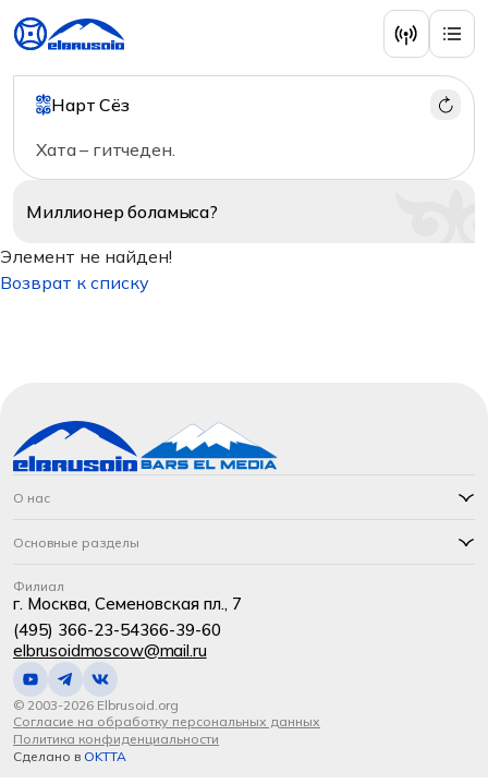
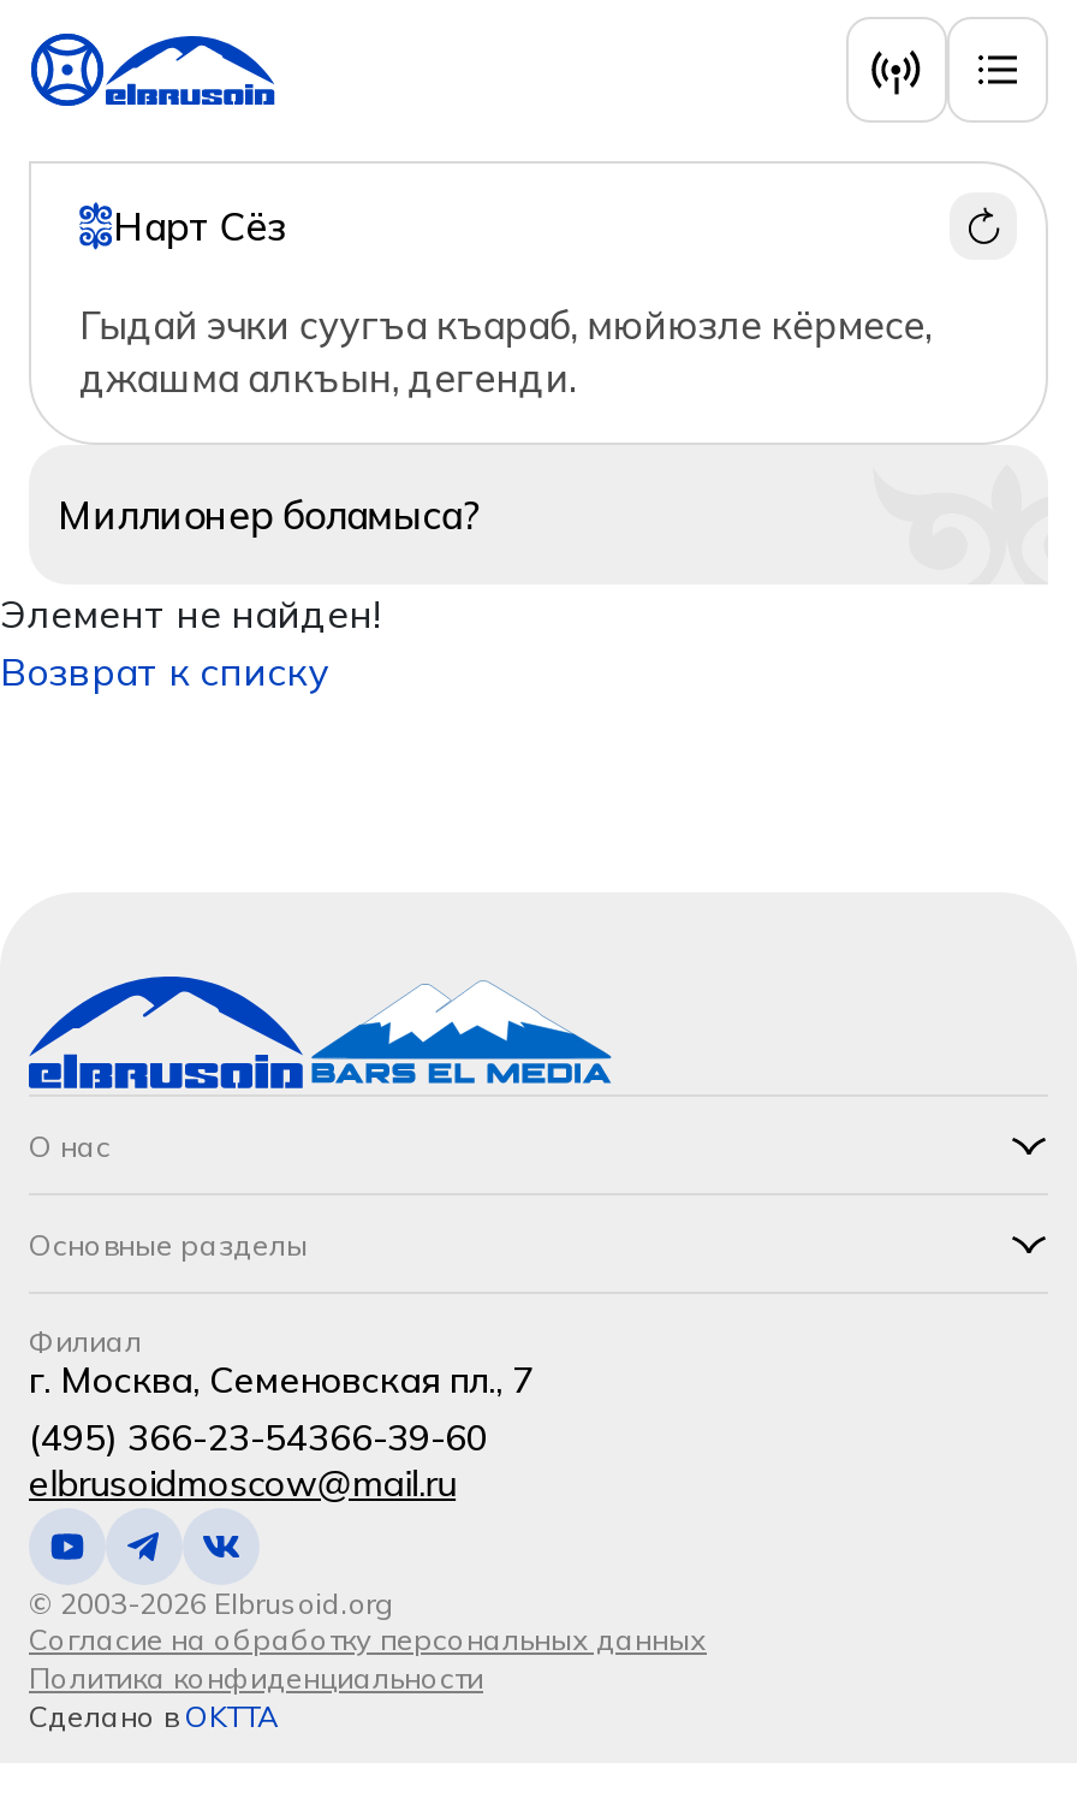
[36,138,175,160] Хата – гитчеден. -> [79,301,931,402] Гыдай эчки суугъа къараб, мюйюзле кёрмесе, | джашма алкъын, дегенди.

